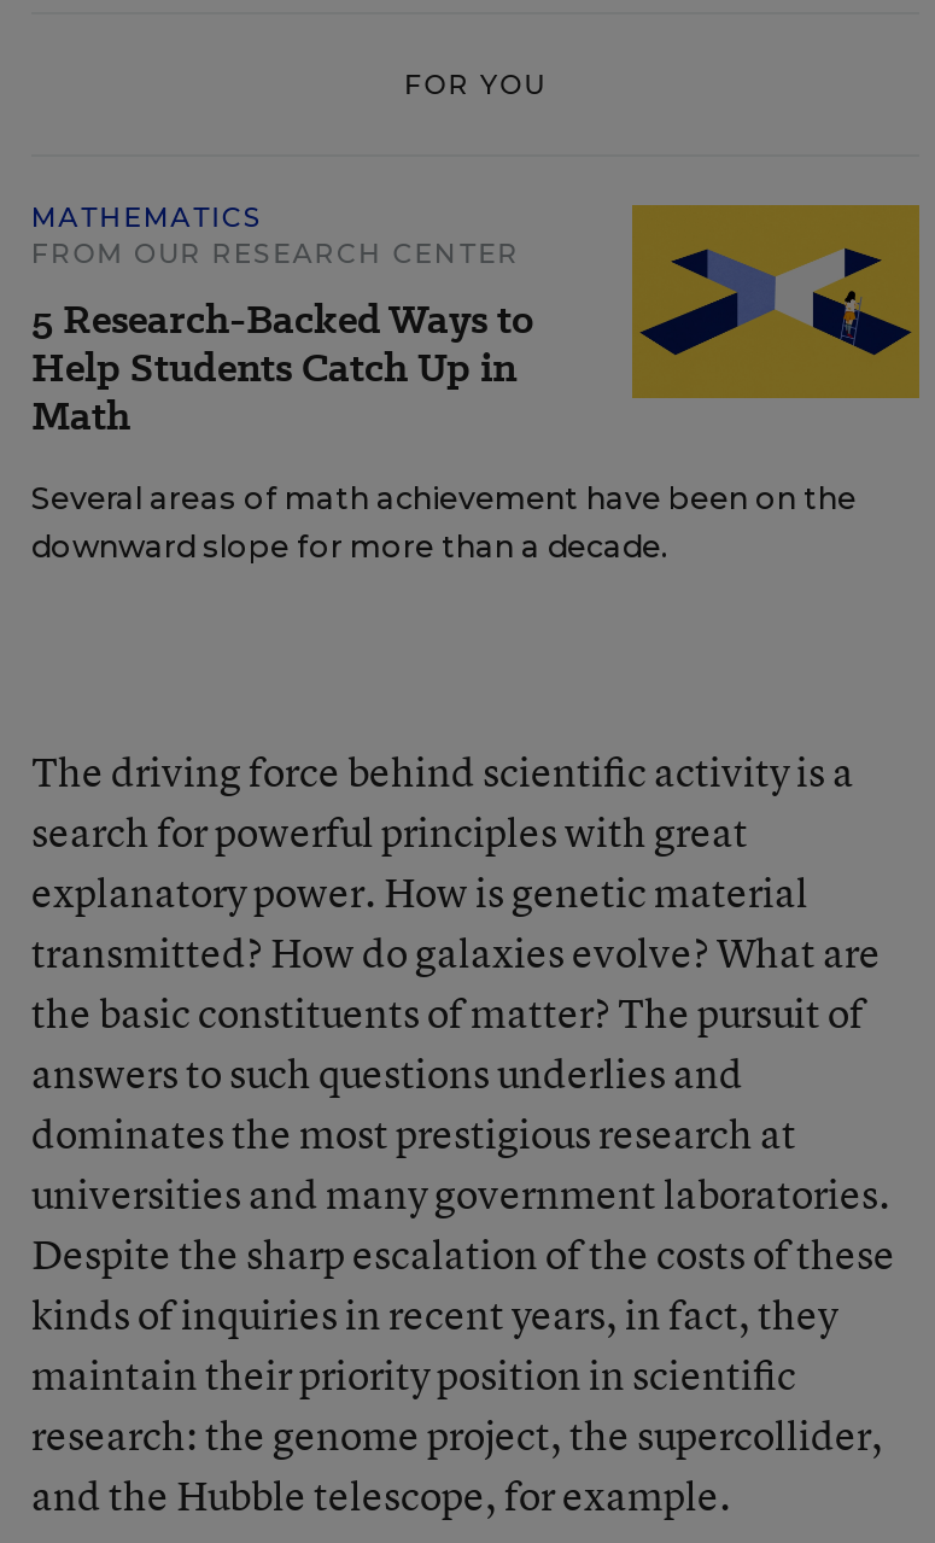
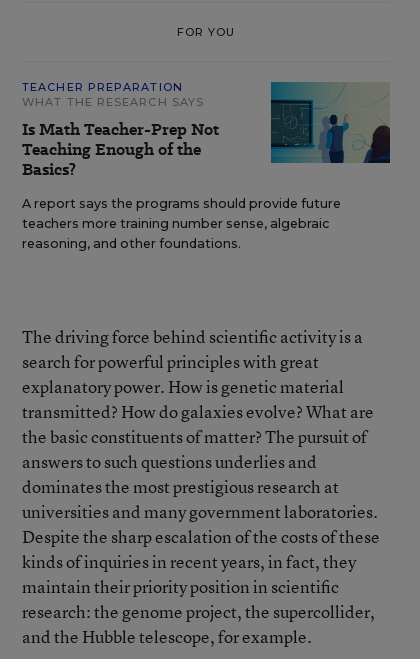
[31,200,533,444] MATHEMATICS | FROM OUR RESEARCH CENTER | 5 Research-Backed Ways to | Help Students Catch Up in | Math -> [22,80,219,181] TEACHER PREPARATION | WHAT THE RESEARCH SAYS | Is Math Teacher-Prep Not | Teaching Enough of the | Basics?
[31,203,922,565] [image] | Several areas of math achievement have been on the | downward slope for more than a decade. -> [22,81,391,251] [image] | A report says the programs should provide future | teachers more training number sense, algebraic | reasoning, and other foundations.

